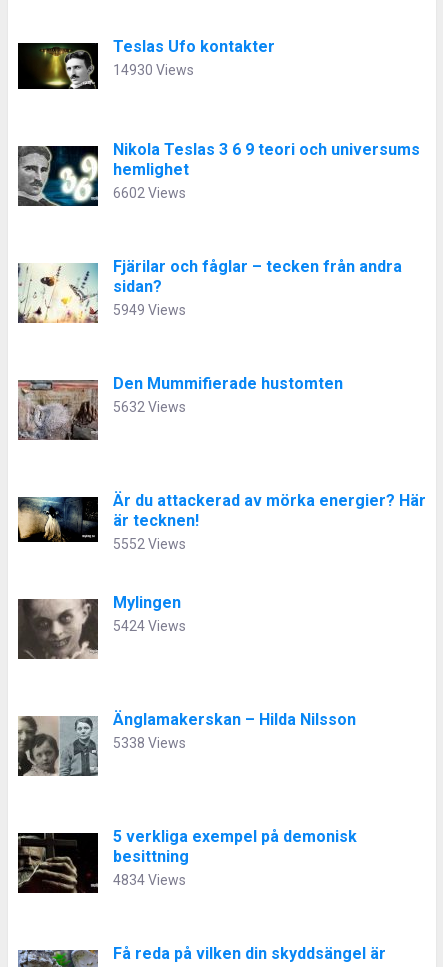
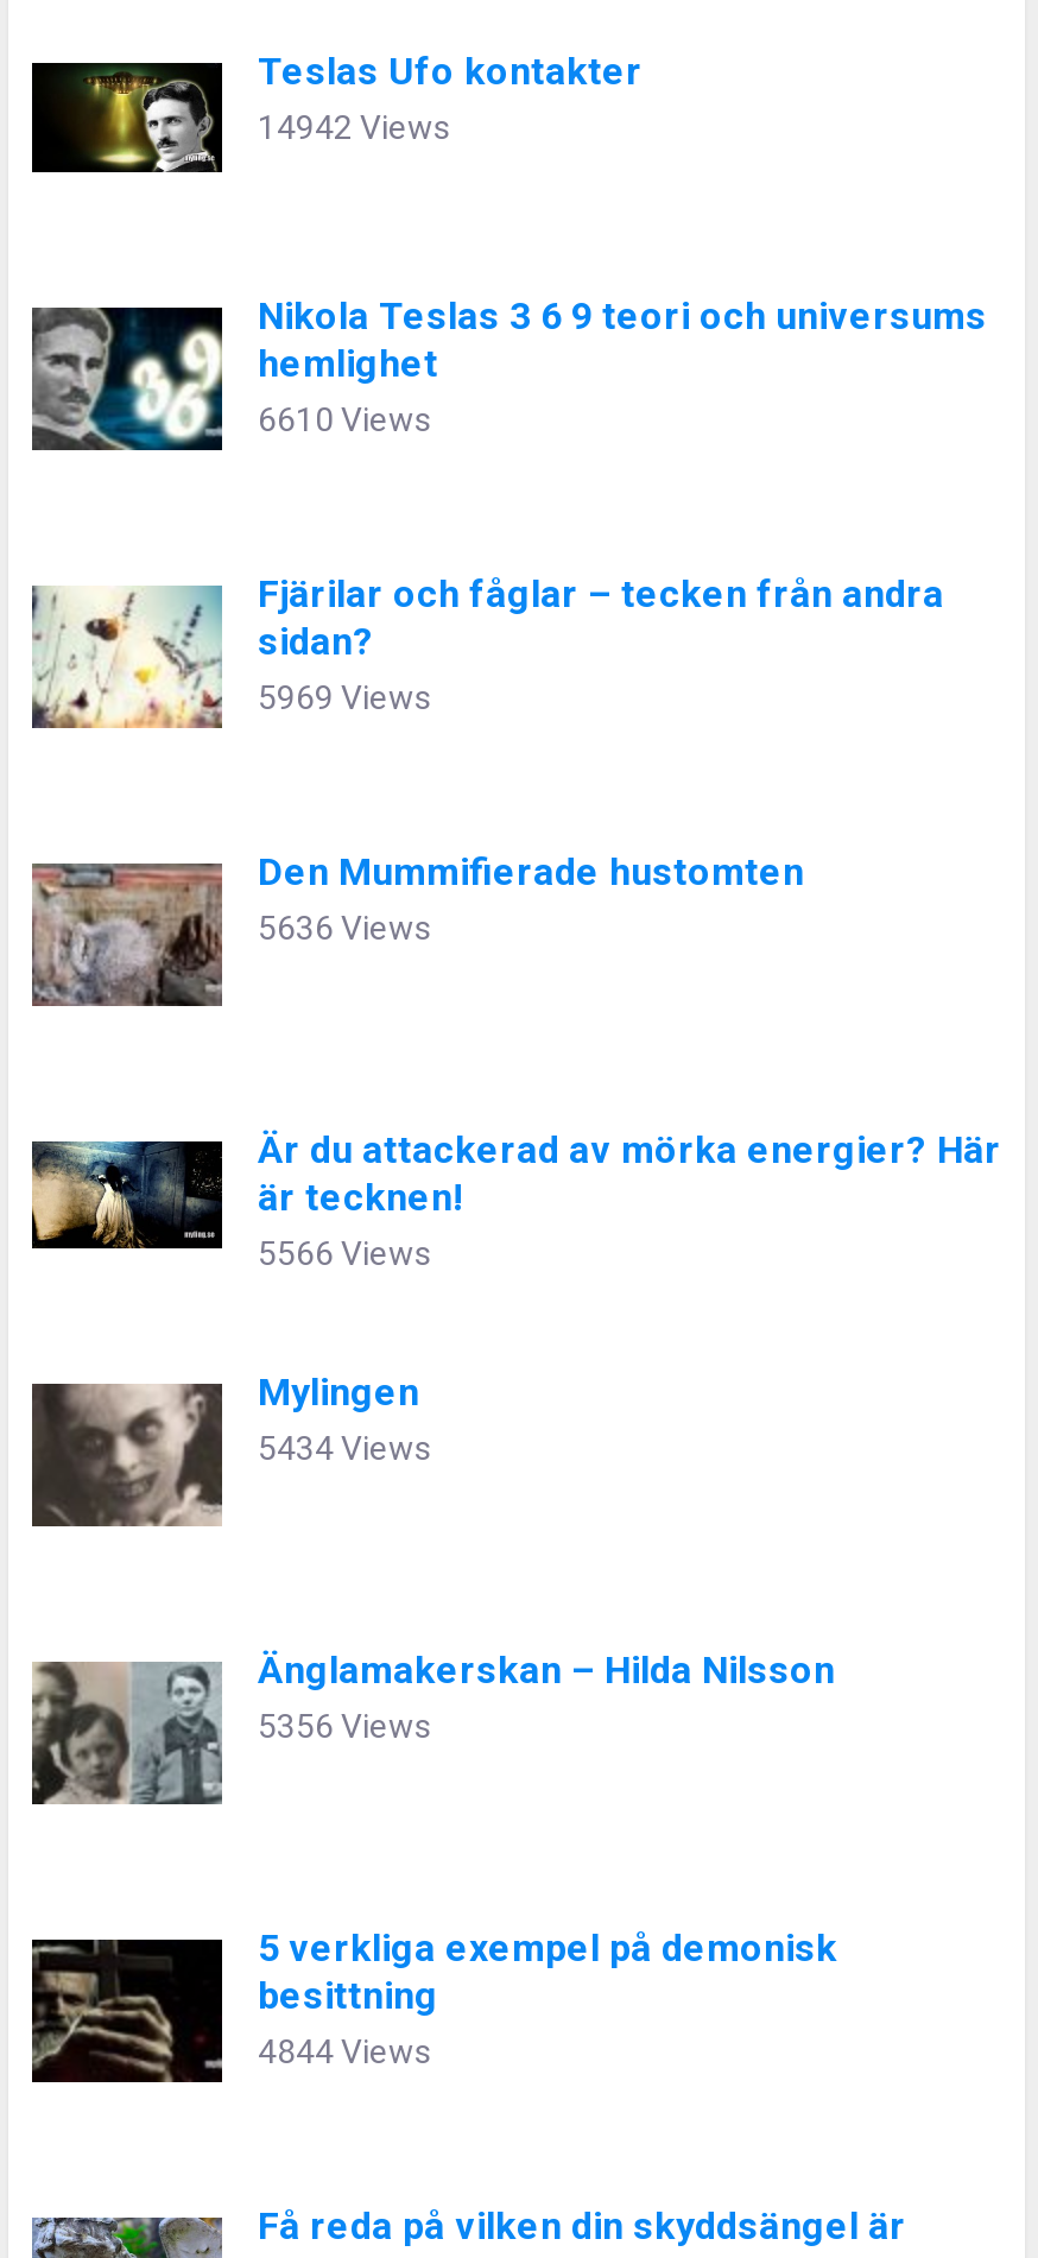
[113,62,194,78] 14930 Views -> [258,107,450,145] 14942 Views
[113,184,186,200] 6602 Views -> [258,399,431,437] 6610 Views
[113,301,186,317] 5949 Views -> [258,677,431,715] 5969 Views
[113,398,186,414] 5632 Views -> [258,907,431,945] 5636 Views
[113,535,186,551] 5552 Views -> [258,1233,431,1271] 5566 Views
[113,618,186,634] 5424 Views -> [258,1430,431,1468] 5434 Views
[113,735,186,751] 5338 Views -> [258,1708,431,1746] 5356 Views
[113,872,186,888] 4834 Views -> [258,2033,431,2071] 4844 Views

